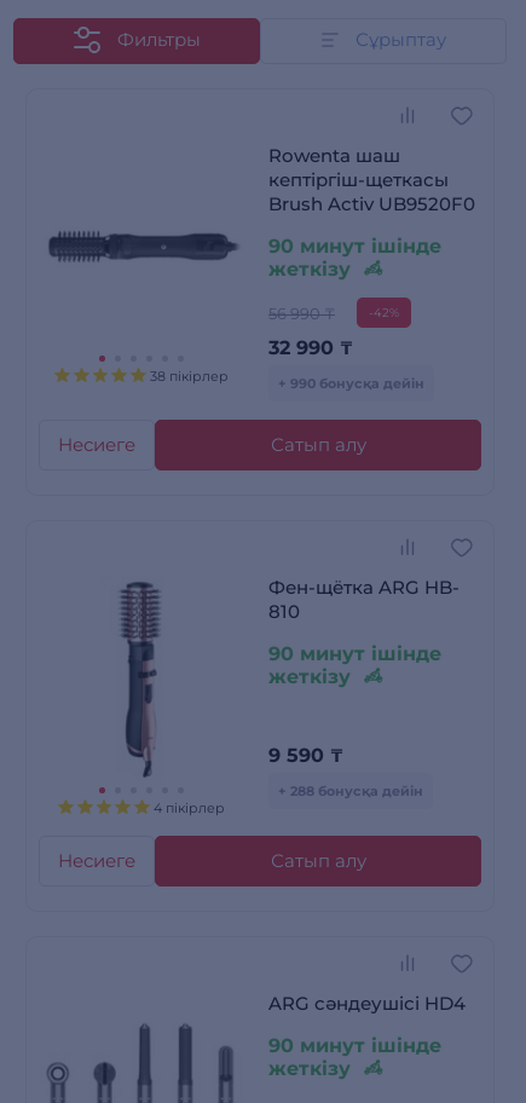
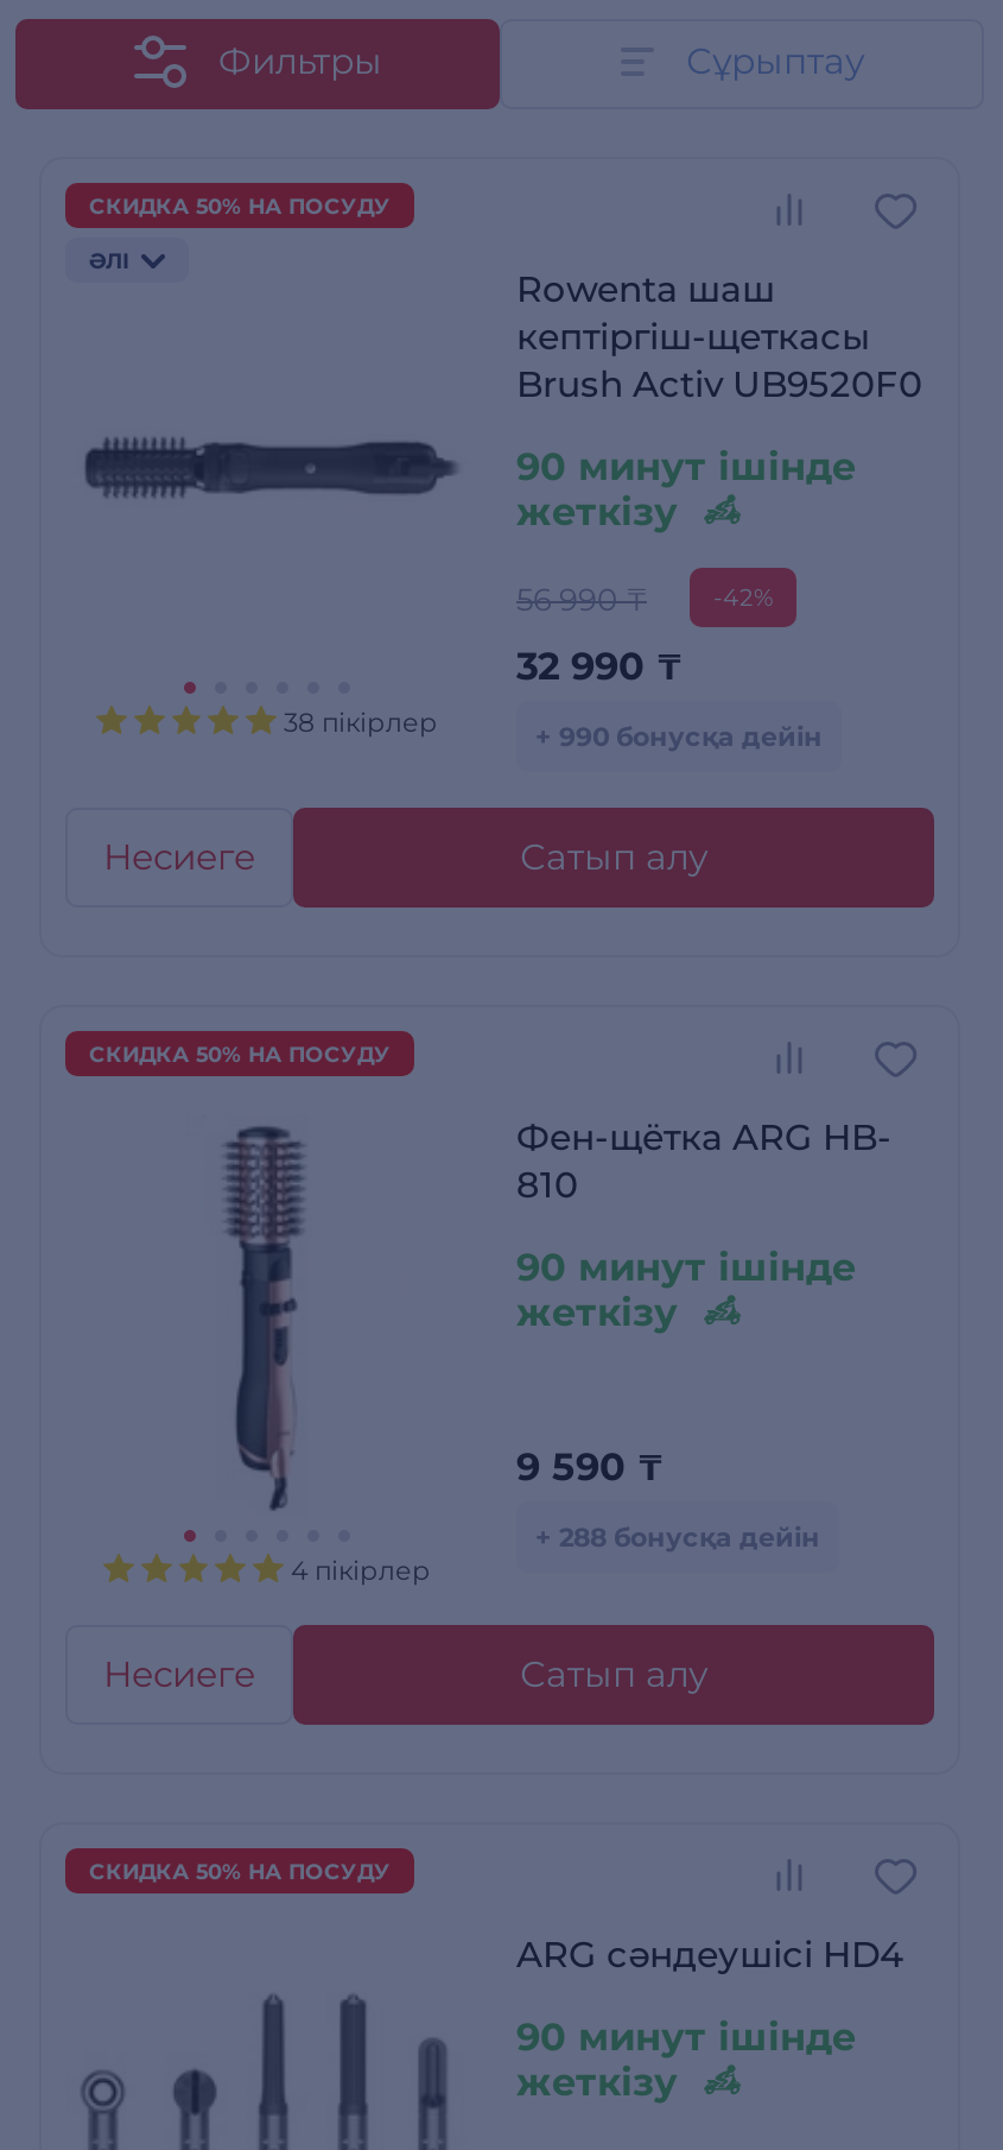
none -> [89,193,391,274] СКИДКА 50% НА ПОСУДУ | ӘЛІ
none -> [89,1041,391,1067] СКИДКА 50% НА ПОСУДУ
none -> [89,1858,391,1884] СКИДКА 50% НА ПОСУДУ

